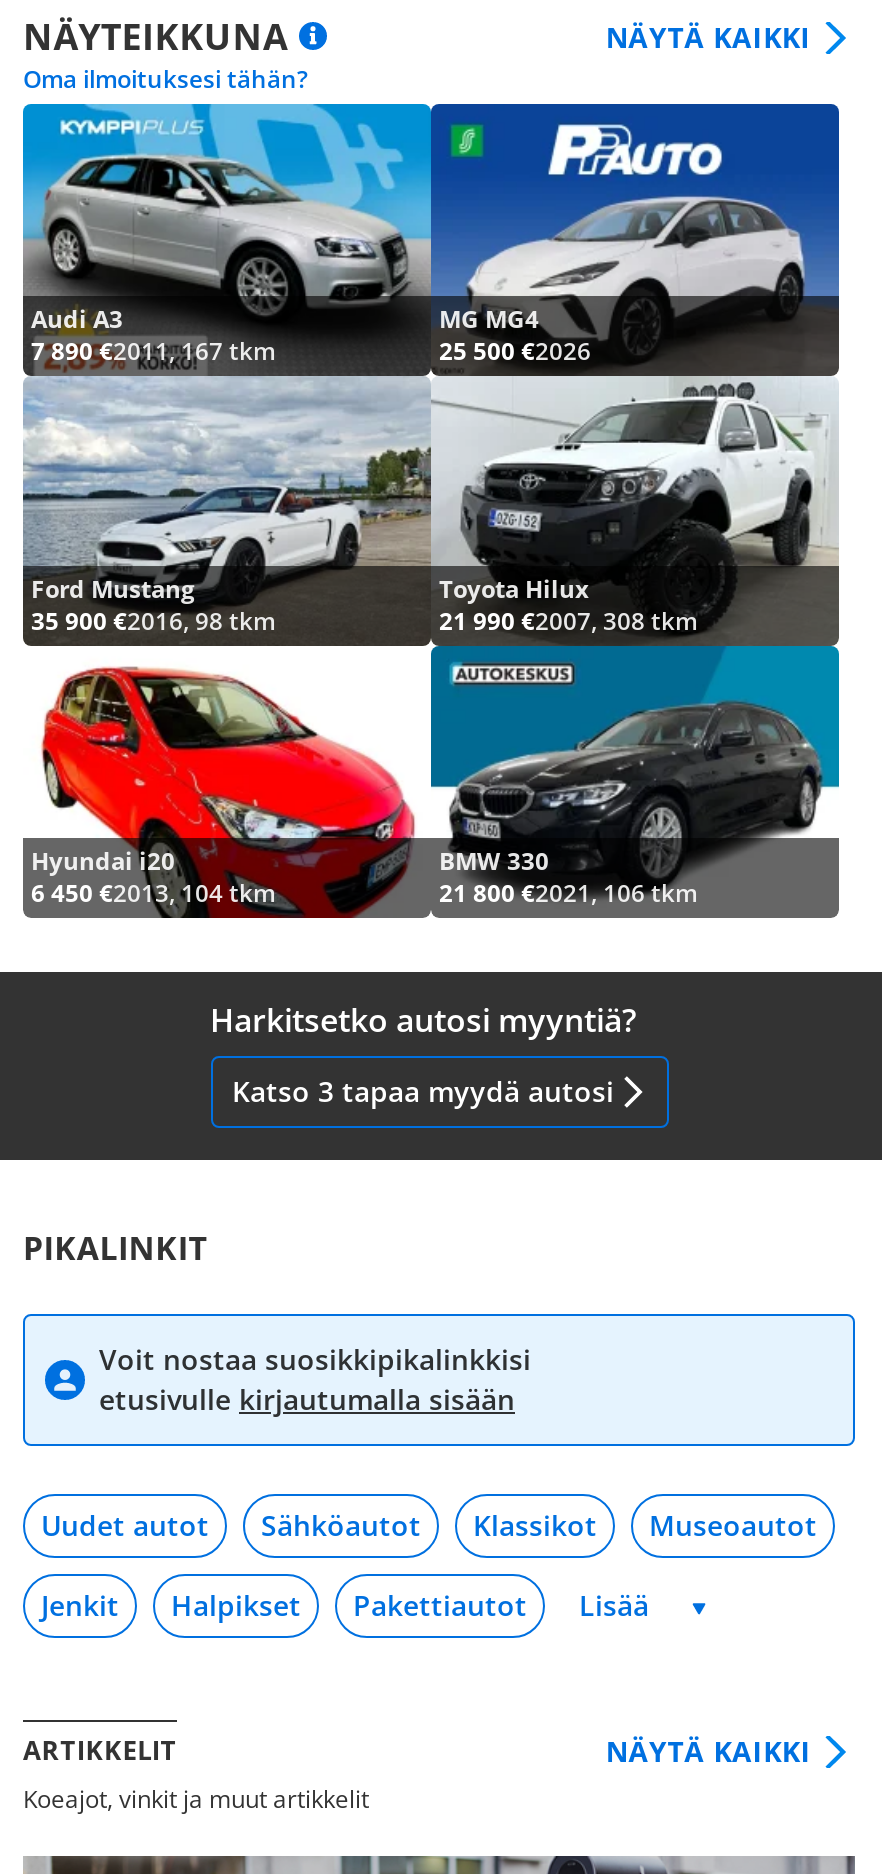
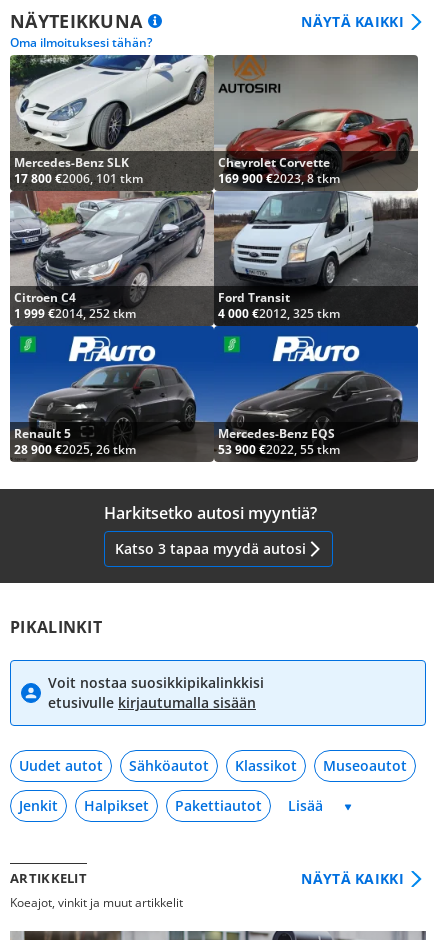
[21,102,841,918] [image] | Audi A3 | 7 890 €2011, 167 tkm -> [9,54,419,462] [image] | Mercedes-Benz SLK | 17 800 €2006, 101 tkm
[439,302,591,368] MG MG4 | 25 500 €2026 -> [218,154,340,187] Chevrolet Corvette | 169 900 €2023, 8 tkm
[31,572,275,638] Ford Mustang | 35 900 €2016, 98 tkm -> [14,289,136,322] Citroen C4 | 1 999 €2014, 252 tkm
[439,572,697,638] Toyota Hilux | 21 990 €2007, 308 tkm -> [218,289,340,322] Ford Transit | 4 000 €2012, 325 tkm
[31,843,275,909] Hyundai i20 | 6 450 €2013, 104 tkm -> [14,424,136,457] Renault 5 | 28 900 €2025, 26 tkm
[439,843,697,909] BMW 330 | 21 800 €2021, 106 tkm -> [218,424,340,457] Mercedes-Benz EQS | 53 900 €2022, 55 tkm

